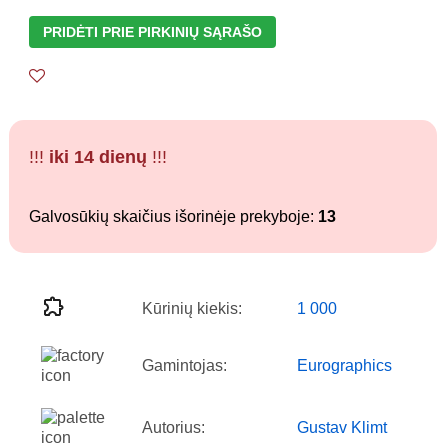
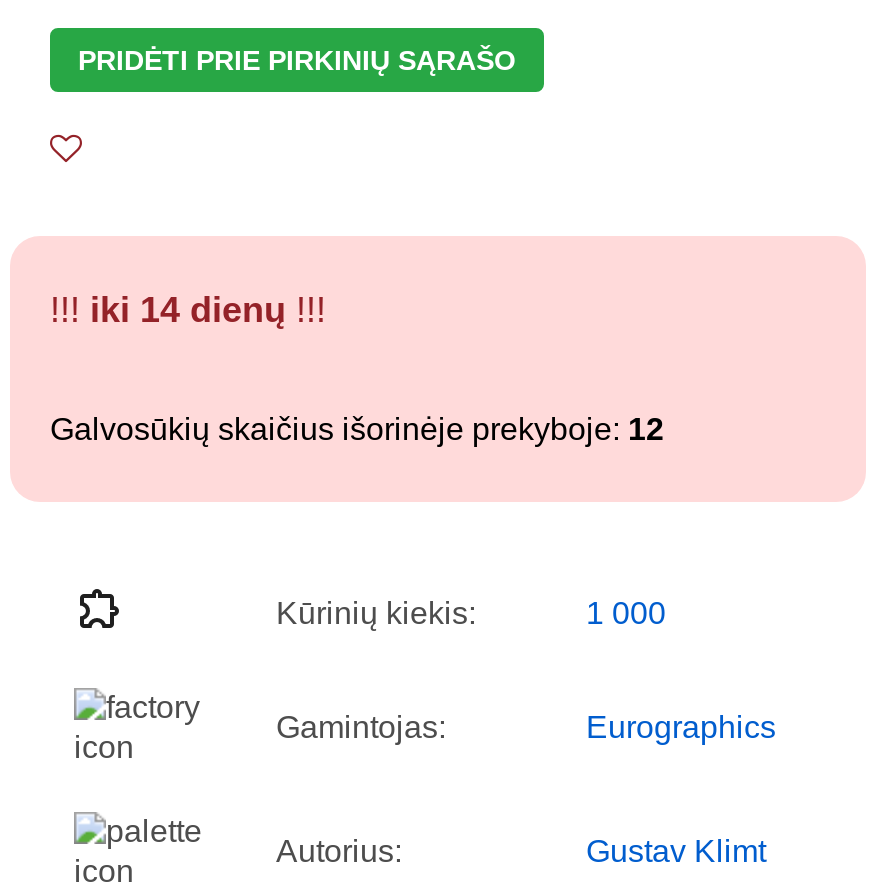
[29,208,336,225] Galvosūkių skaičius išorinėje prekyboje: 13 -> [50,412,664,446] Galvosūkių skaičius išorinėje prekyboje: 12

